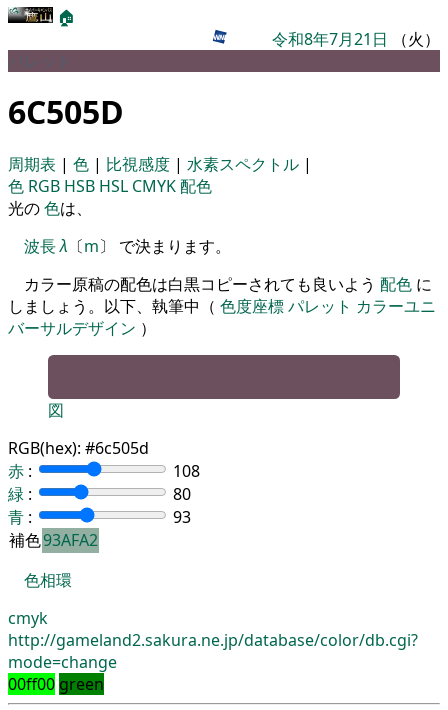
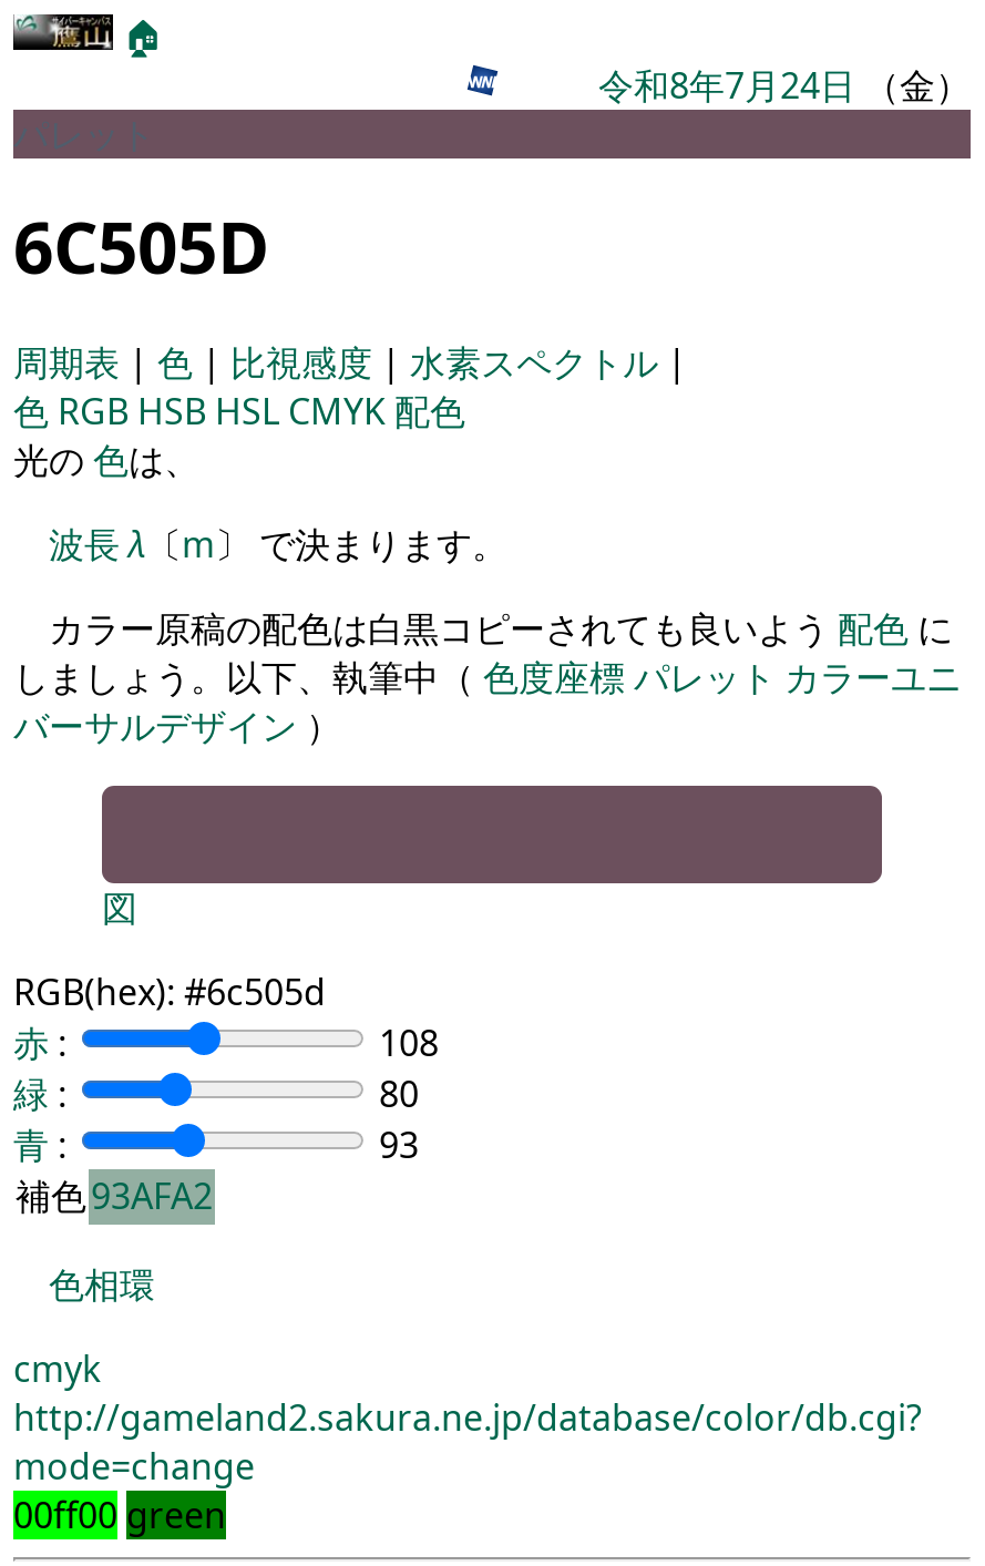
[272,28,440,50] 令和8年7月21日（火） -> [598,61,971,110] 令和8年7月24日（金）

